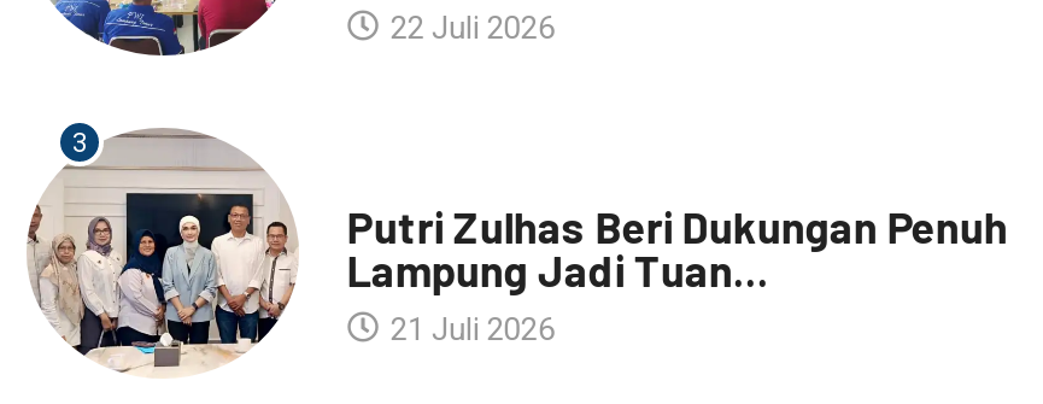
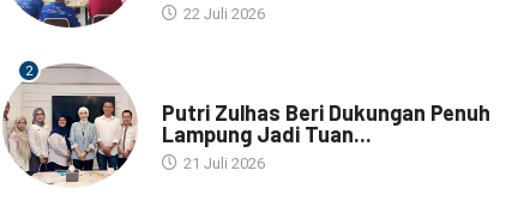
[72,128,87,159] 3 -> [25,63,32,79] 2

